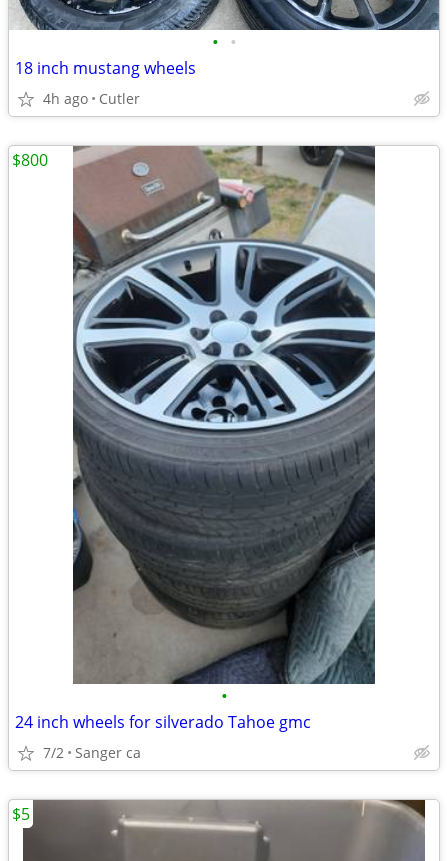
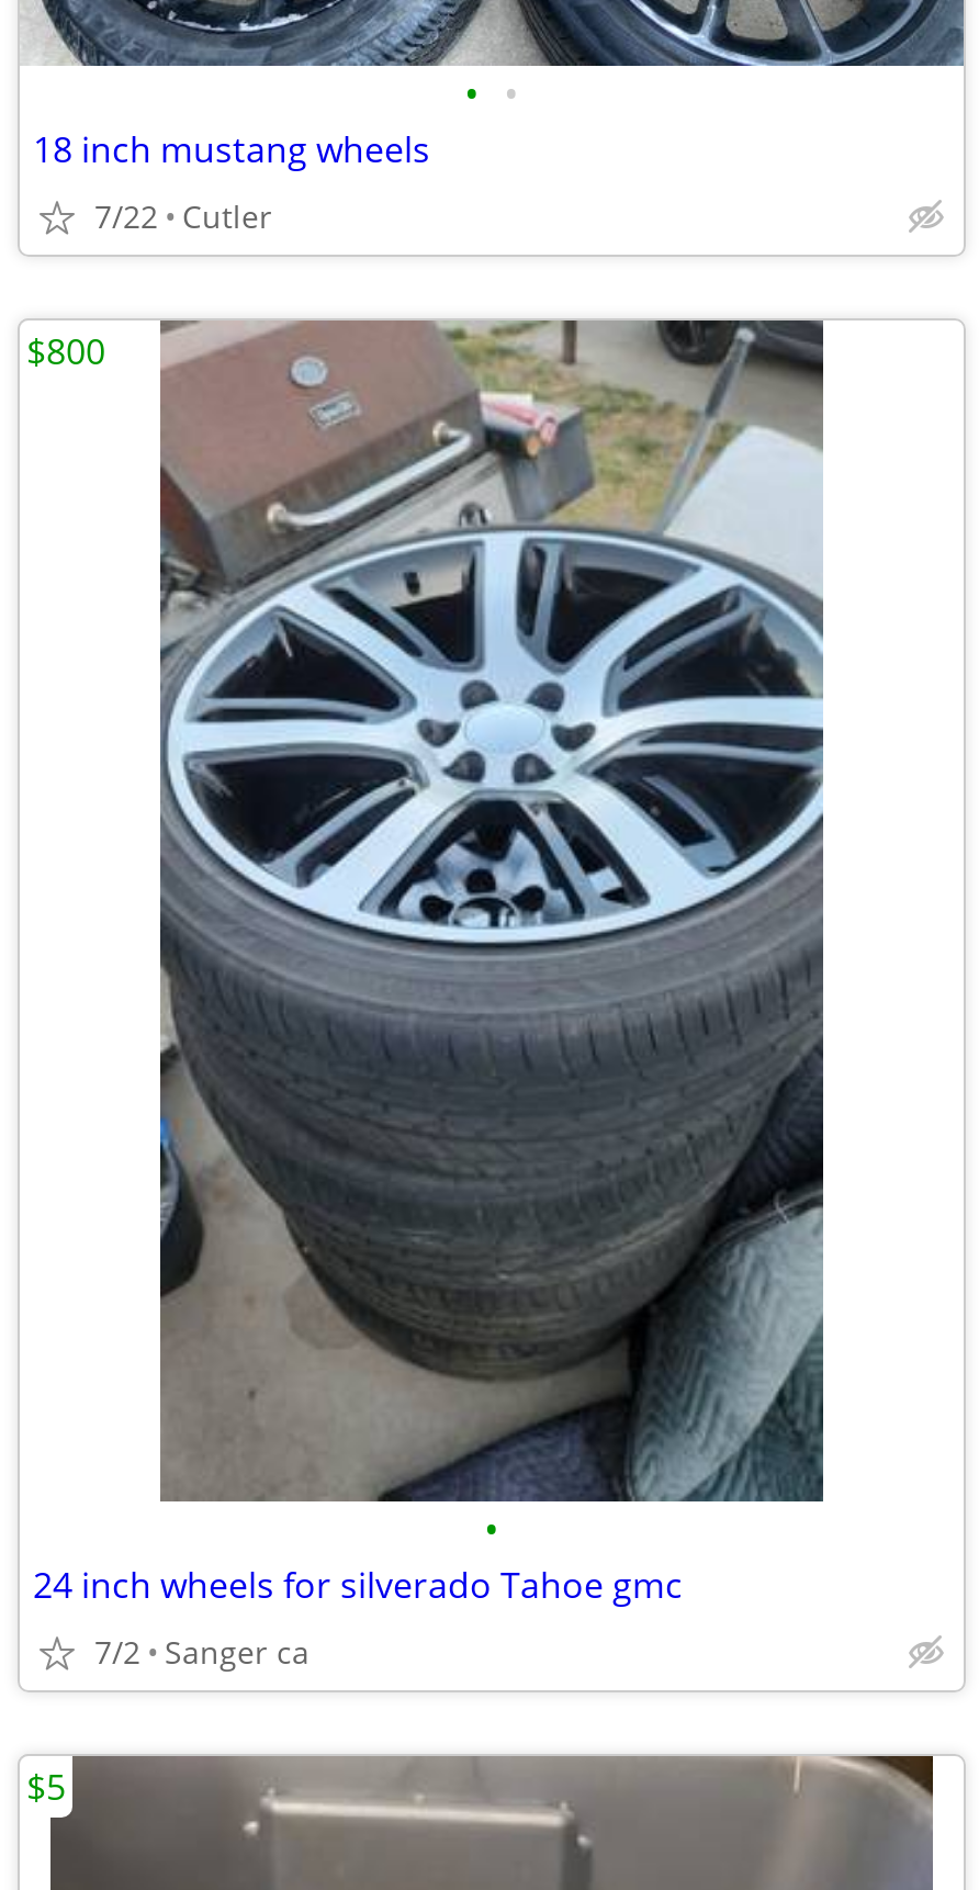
[43,89,140,108] 4h ago Cutler -> [94,195,272,237] 7/22 Cutler

